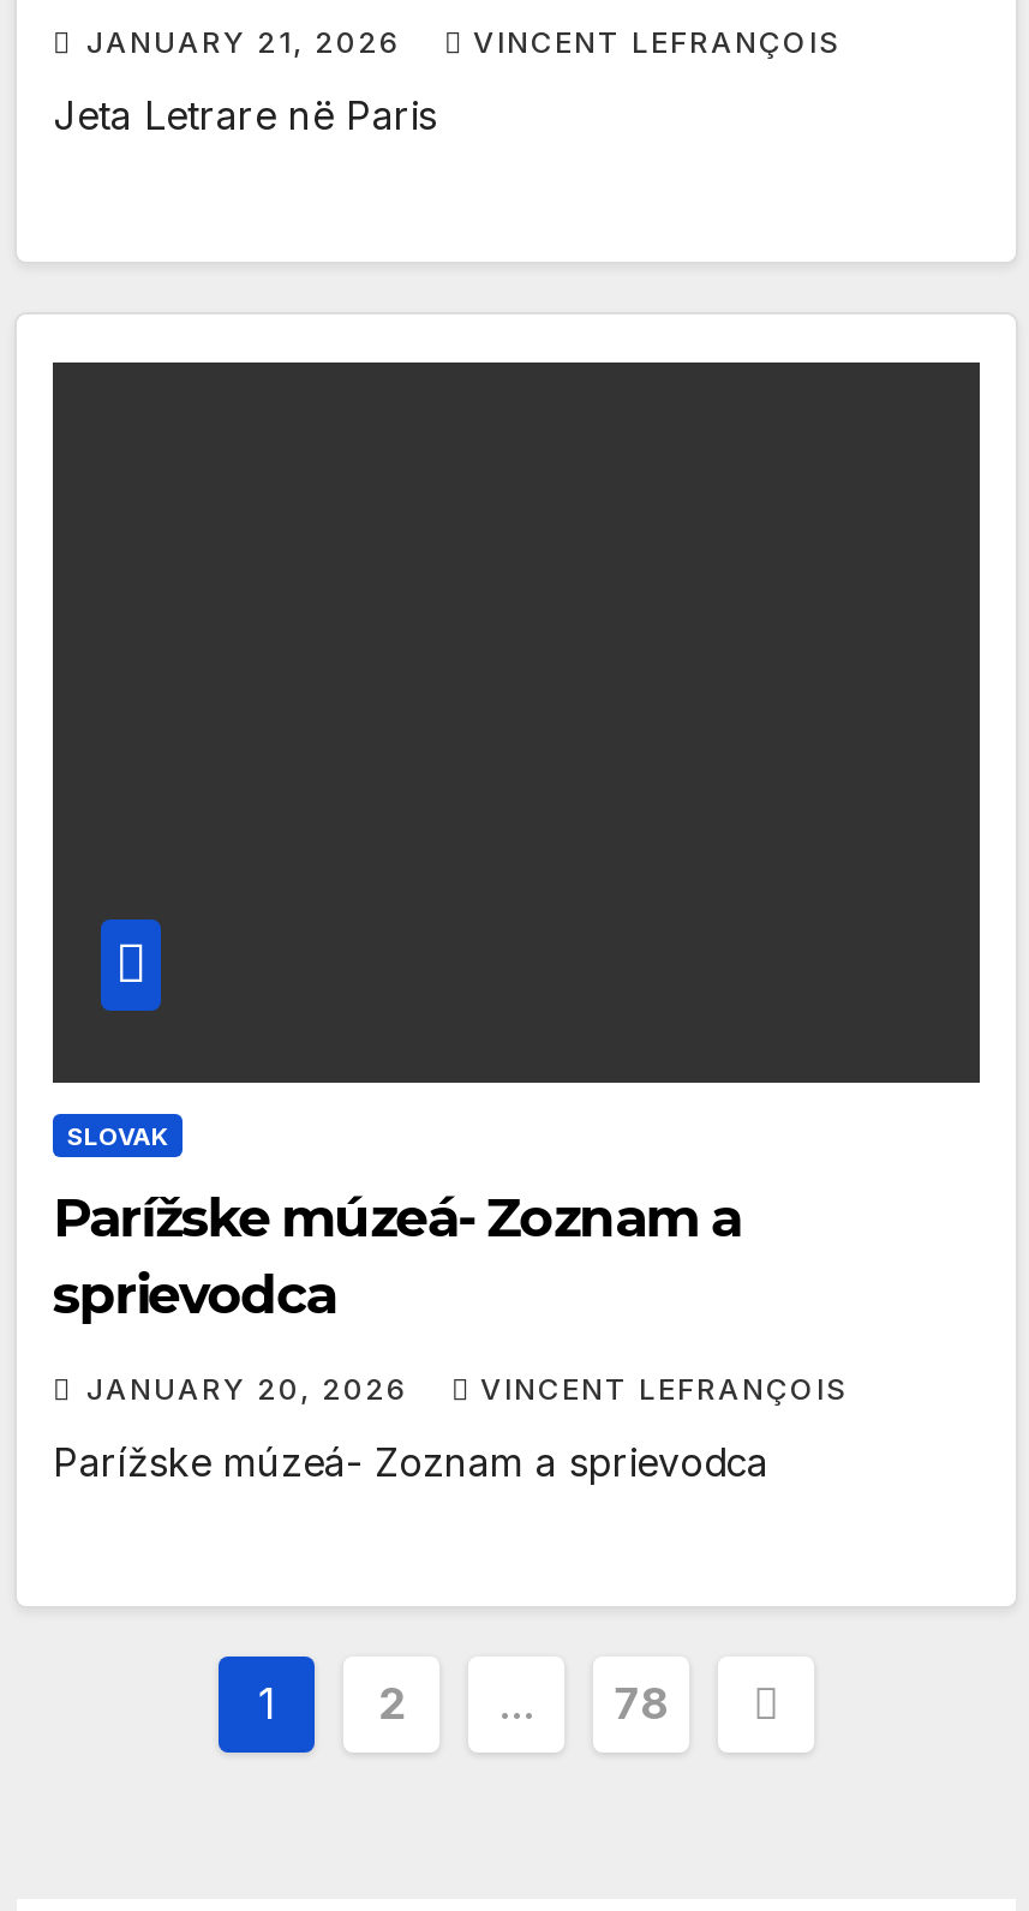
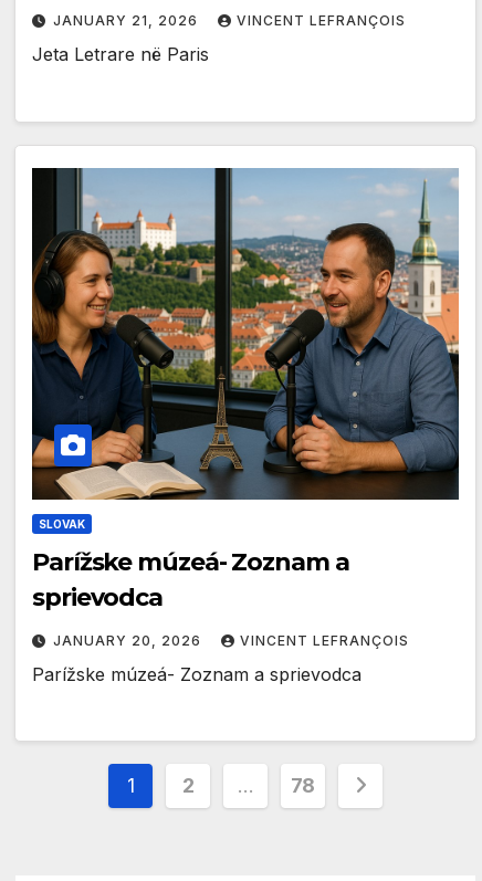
none -> [32,167,460,501] [image]

